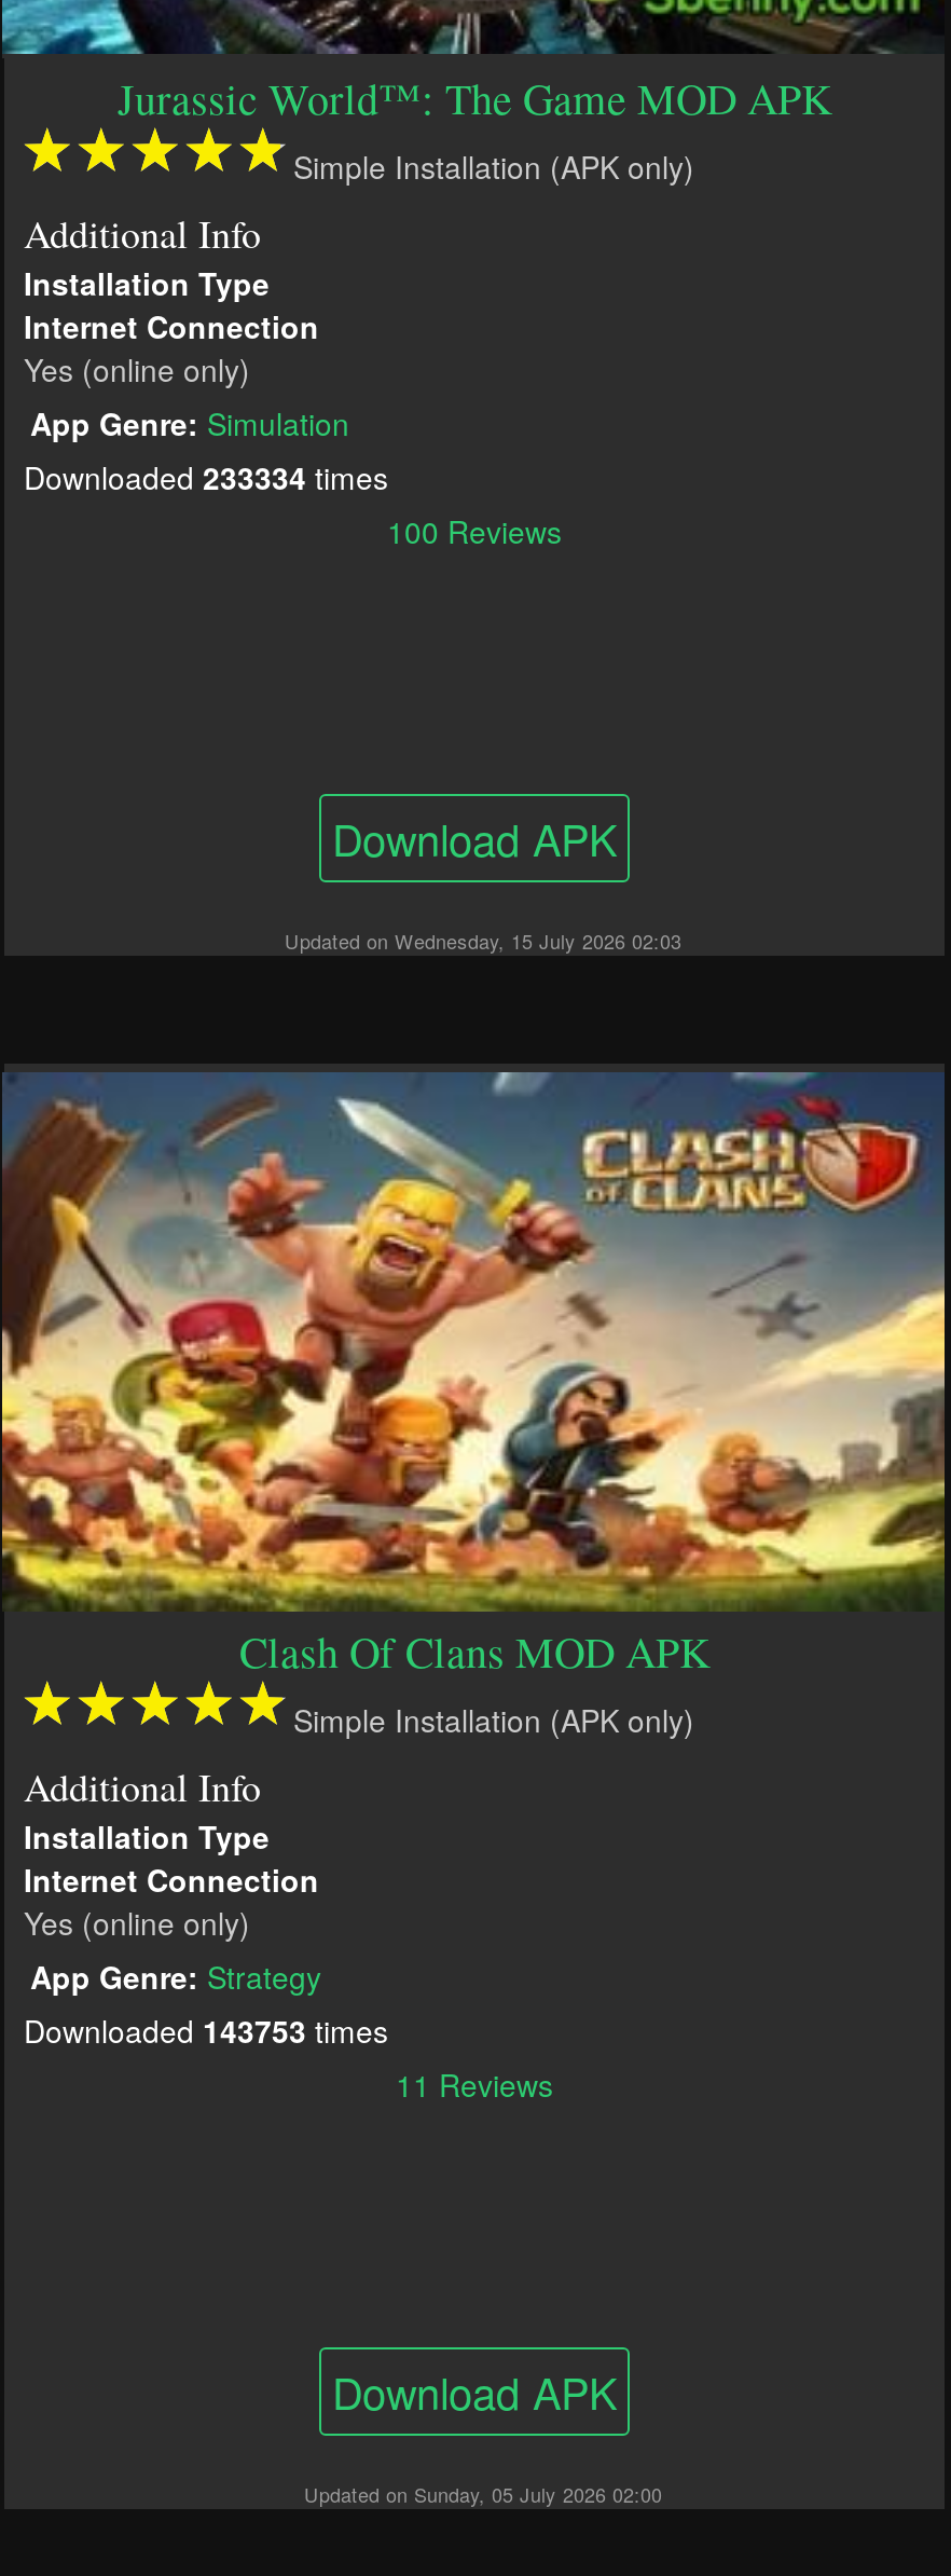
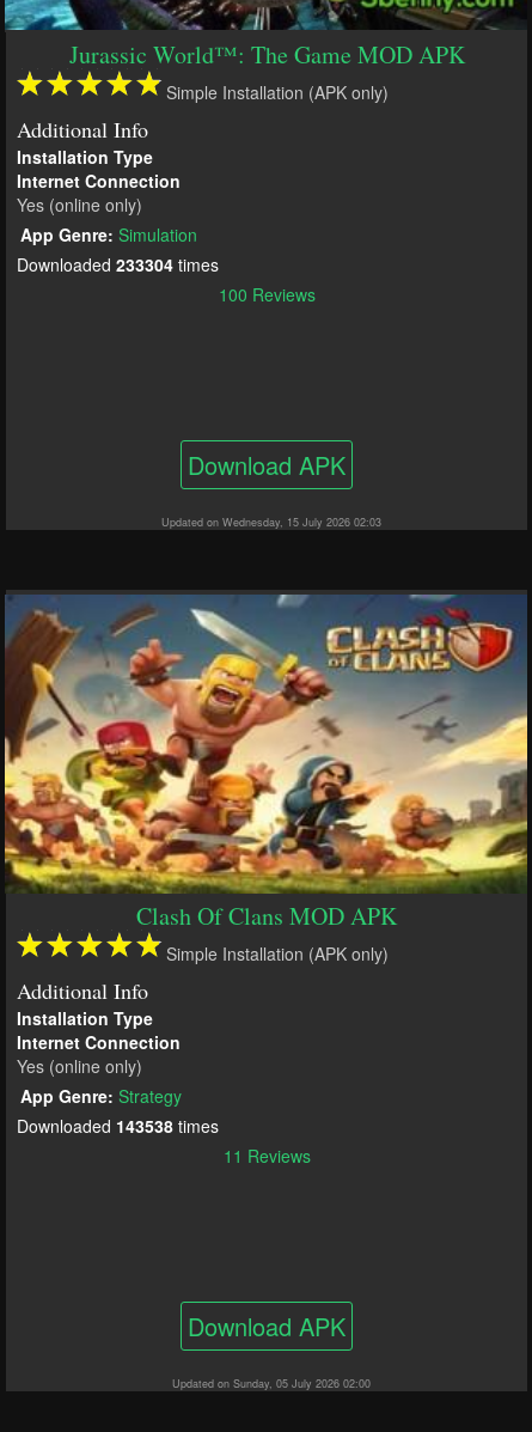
[24,454,388,498] Downloaded 233334 times -> [17,252,219,276] Downloaded 233304 times
[24,2008,388,2051] Downloaded 143753 times -> [17,1113,219,1137] Downloaded 143538 times

